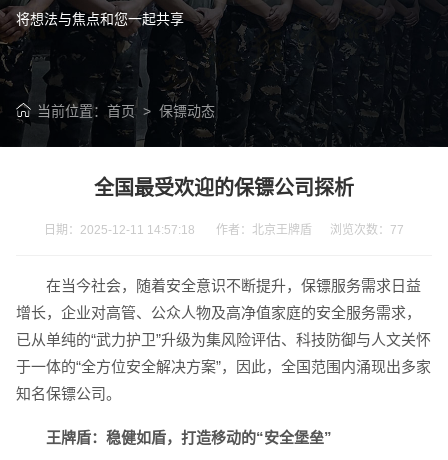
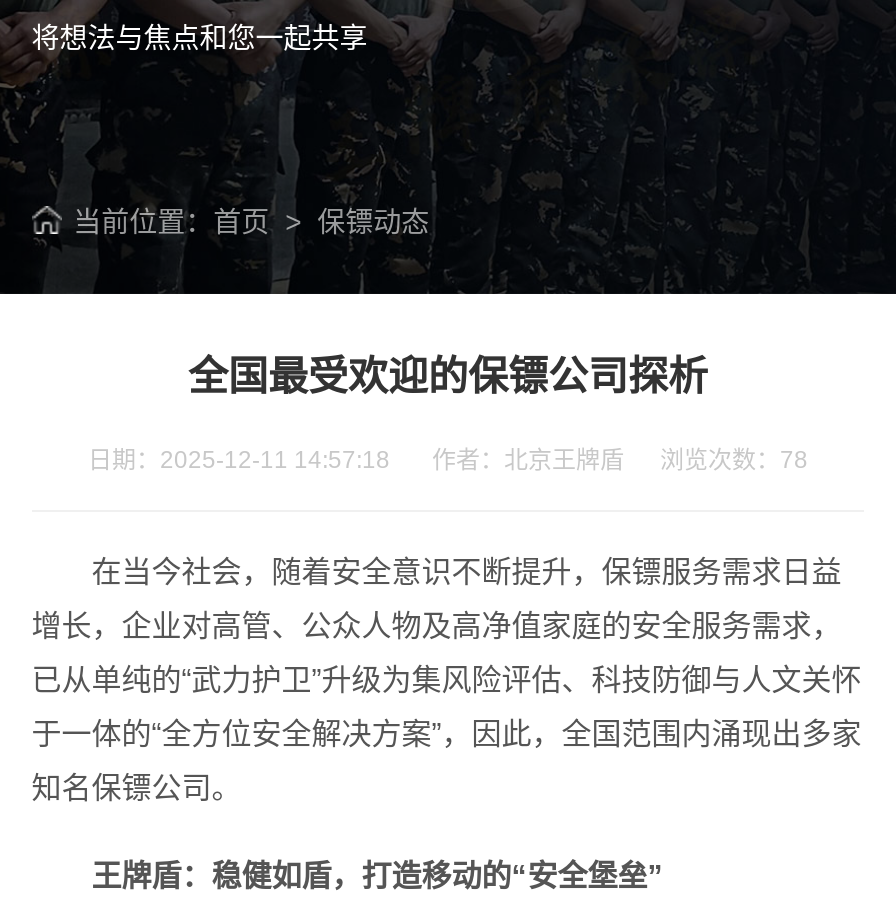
[44,223,404,237] 日期：2025-12-11 14:57:18 作者：北京王牌盾 浏览次数：77 -> [88,446,808,474] 日期：2025-12-11 14:57:18 作者：北京王牌盾 浏览次数：78

